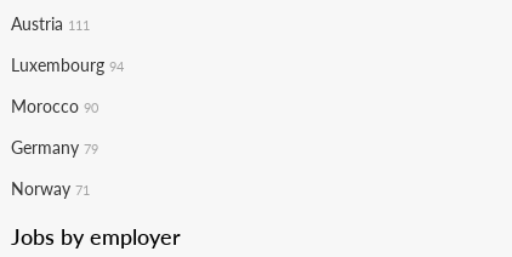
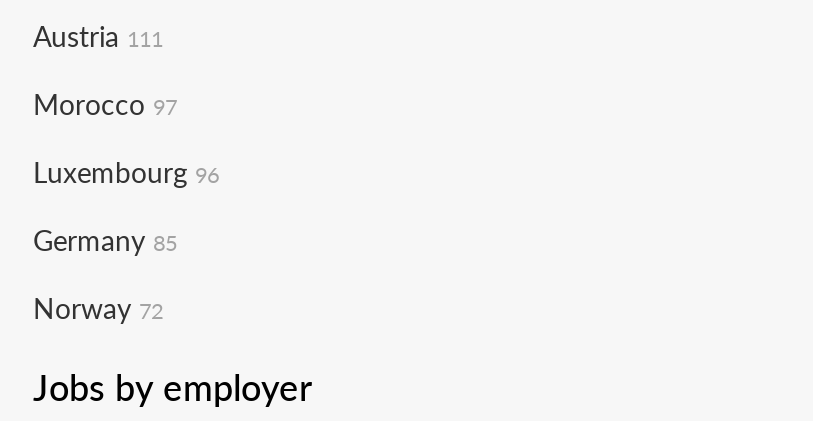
[11,52,124,76] Luxembourg 94 -> [33,83,177,123] Morocco 97
[11,93,98,118] Morocco 90 -> [33,151,219,191] Luxembourg 96
[11,135,98,159] Germany 79 -> [33,219,177,259] Germany 85
[11,176,90,200] Norway 71 -> [33,287,163,327] Norway 72

